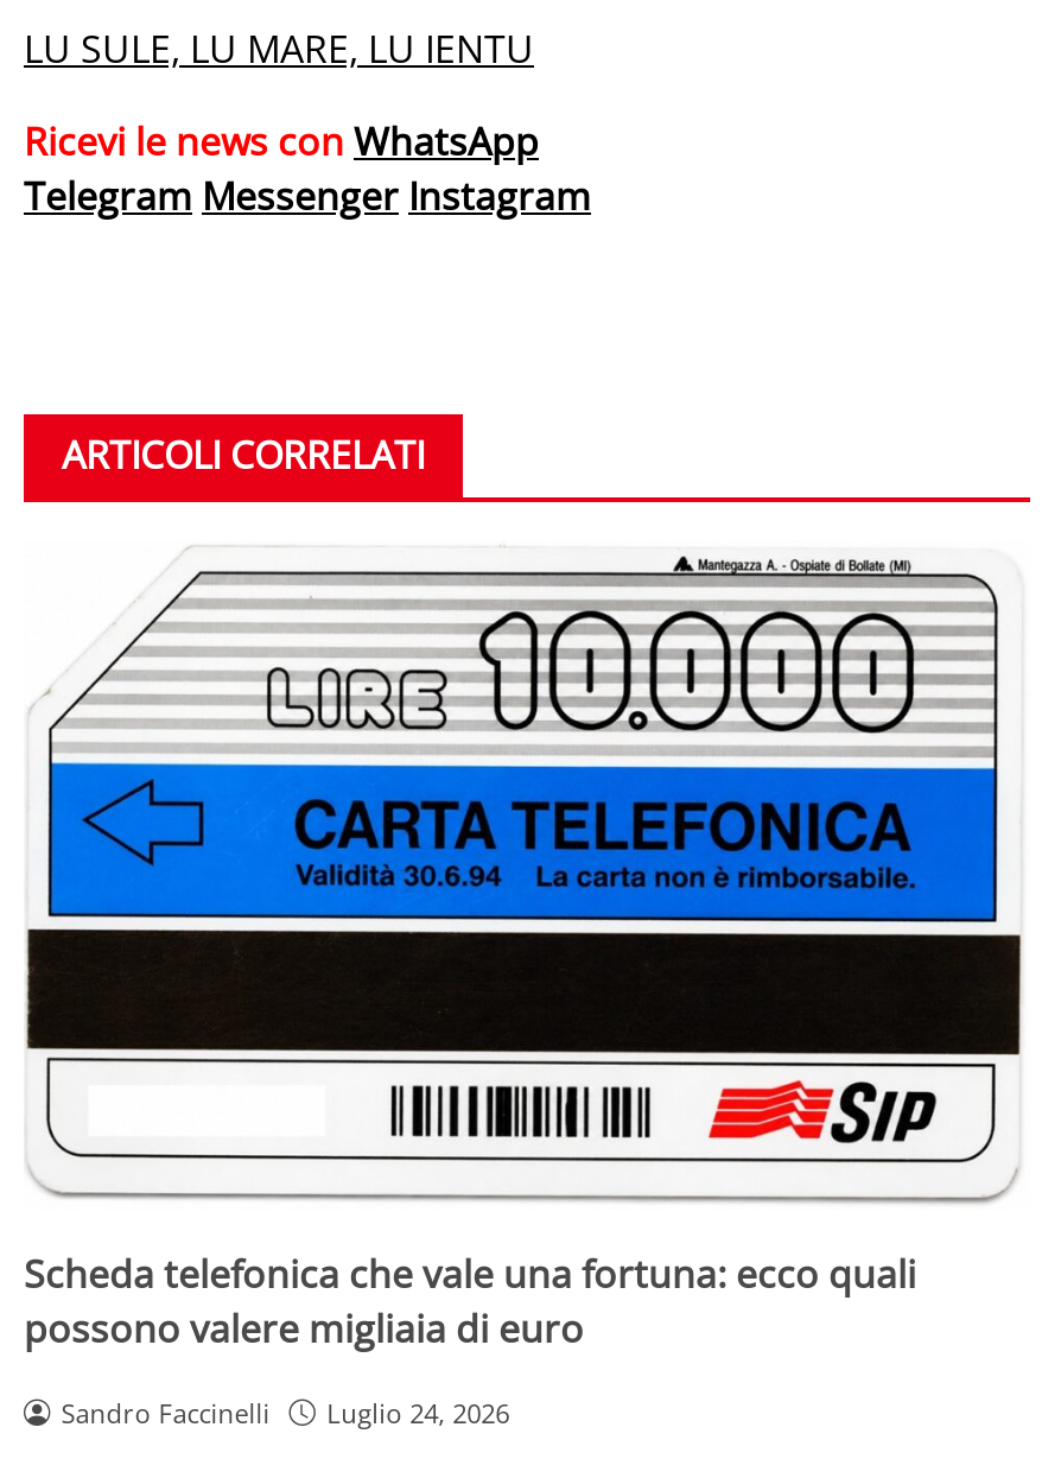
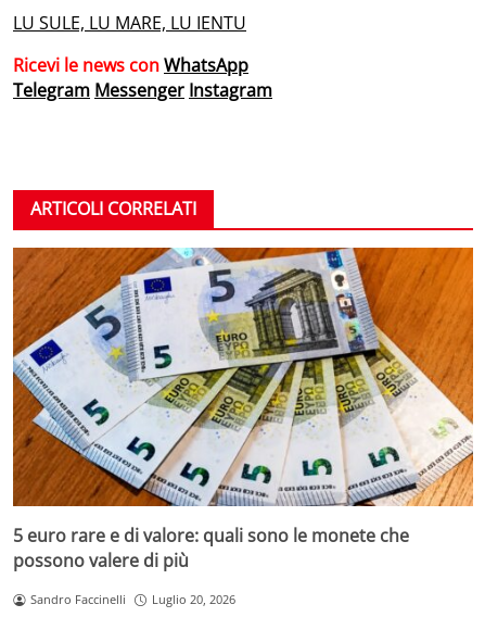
[24,540,1030,1354] [image] | Scheda telefonica che vale una fortuna: ecco quali | possono valere migliaia di euro -> [12,247,474,573] [image] | 5 euro rare e di valore: quali sono le monete che | possono valere di più
[61,1394,509,1430] Sandro Faccinelli Luglio 24, 2026 -> [30,591,235,608] Sandro Faccinelli Luglio 20, 2026

